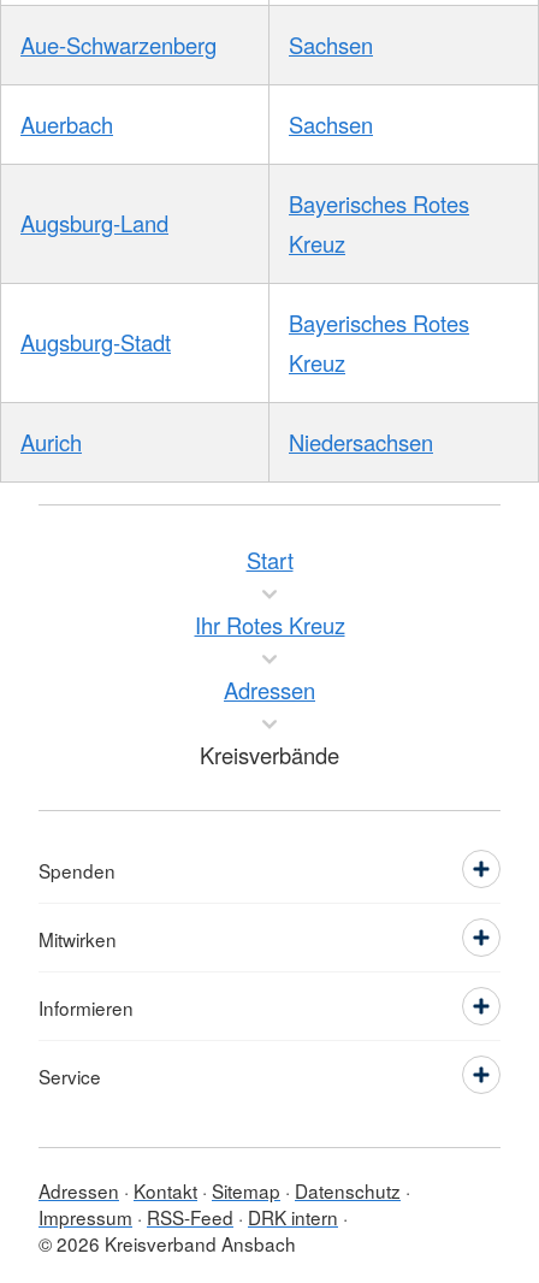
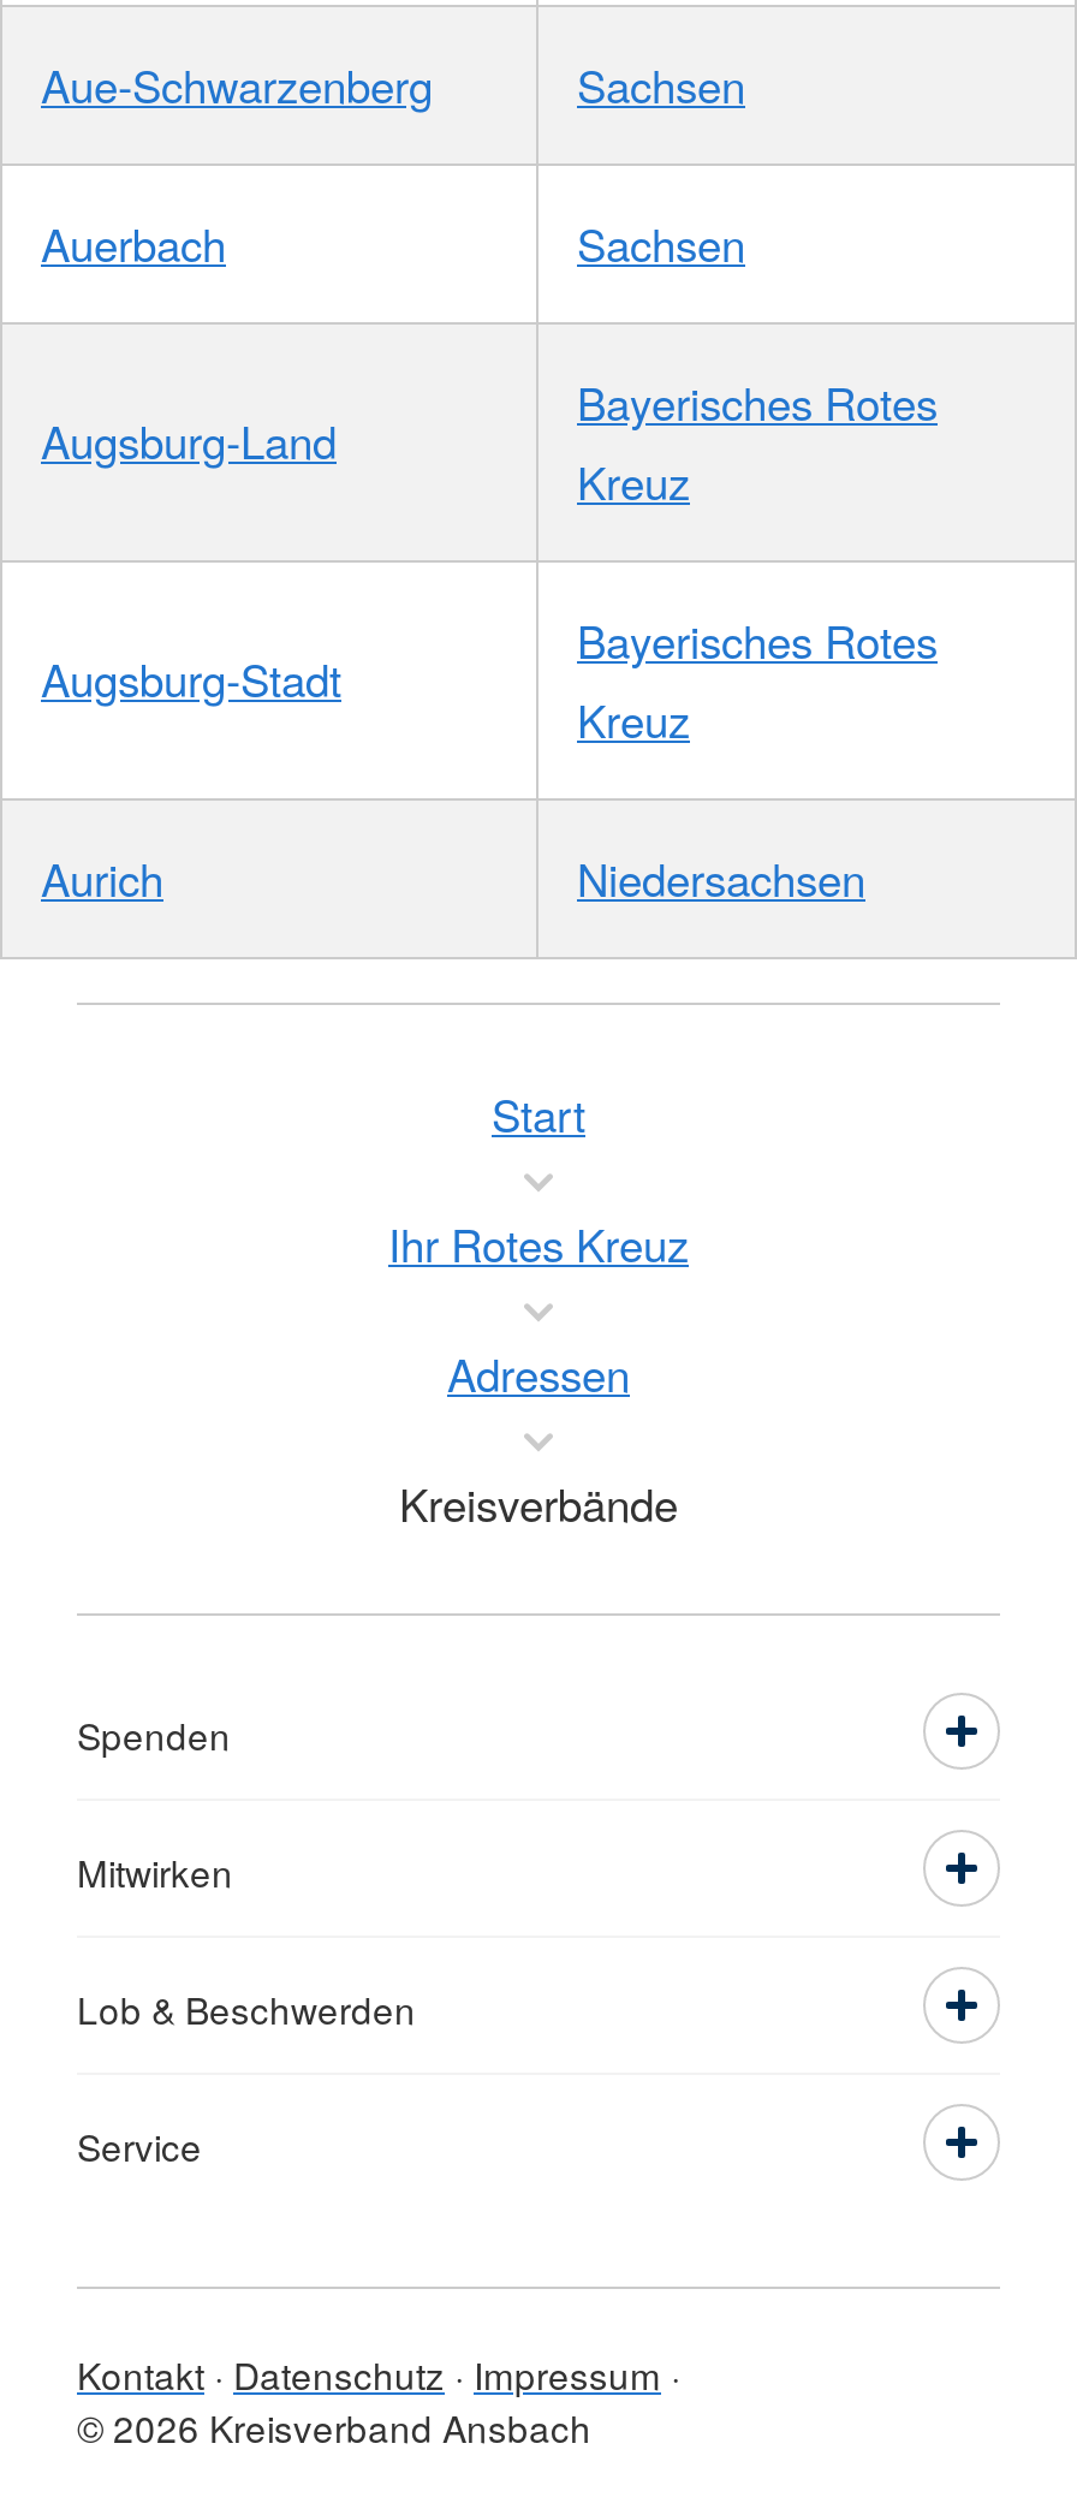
[38,994,134,1021] Informieren -> [77,1981,416,2034] Lob & Beschwerden
[38,1177,401,1230] Adressen Kontakt Sitemap Datenschutz | Impressum RSS-Feed DRK intern -> [77,2347,661,2400] Kontakt Datenschutz Impressum

